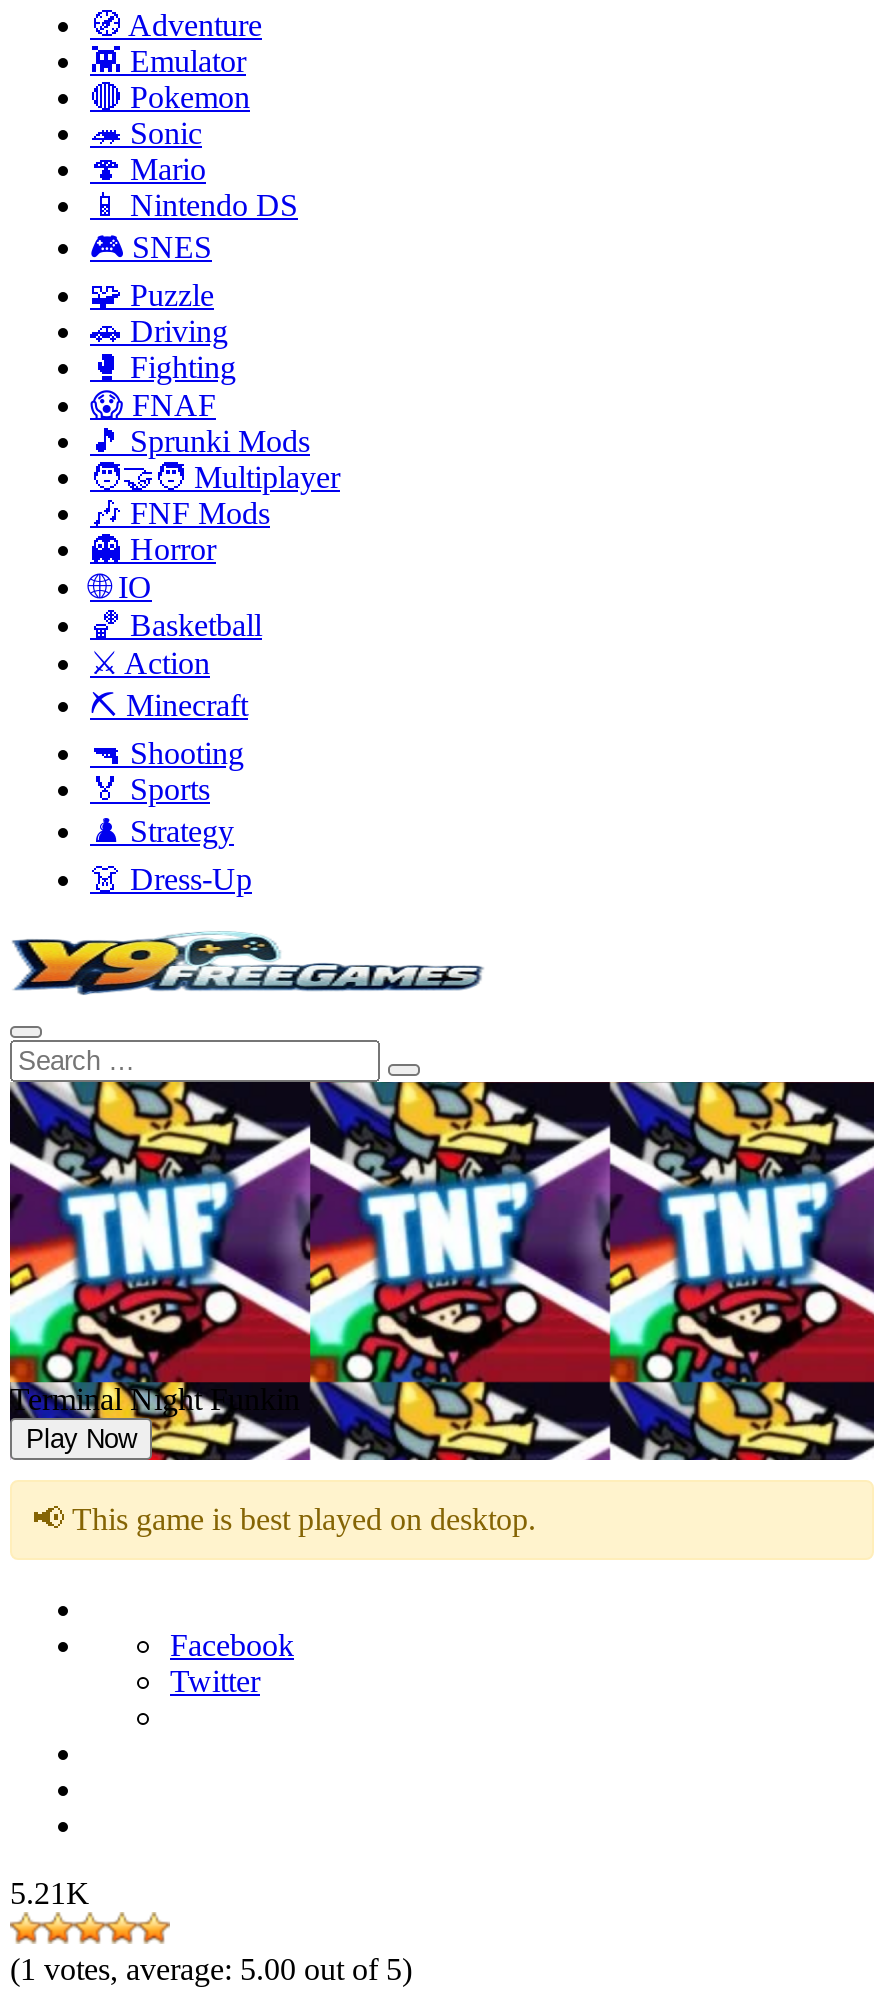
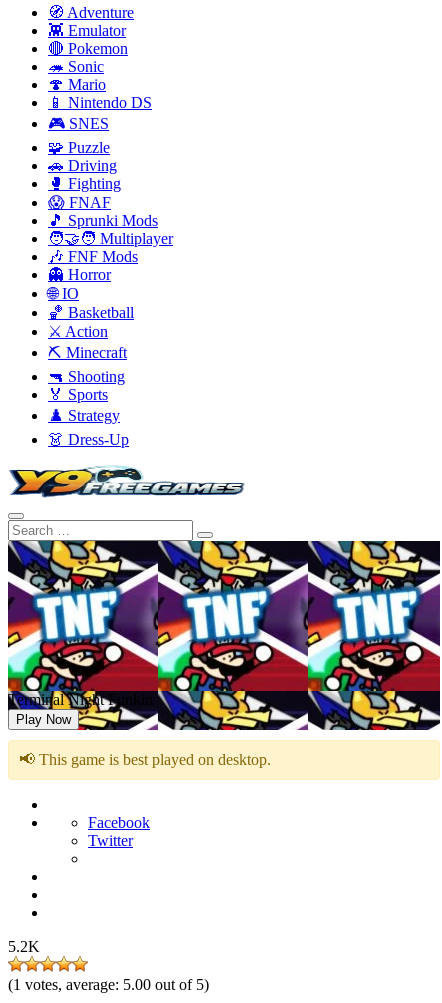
[10,1876,90,1910] 5.21K -> [8,938,40,955] 5.2K

